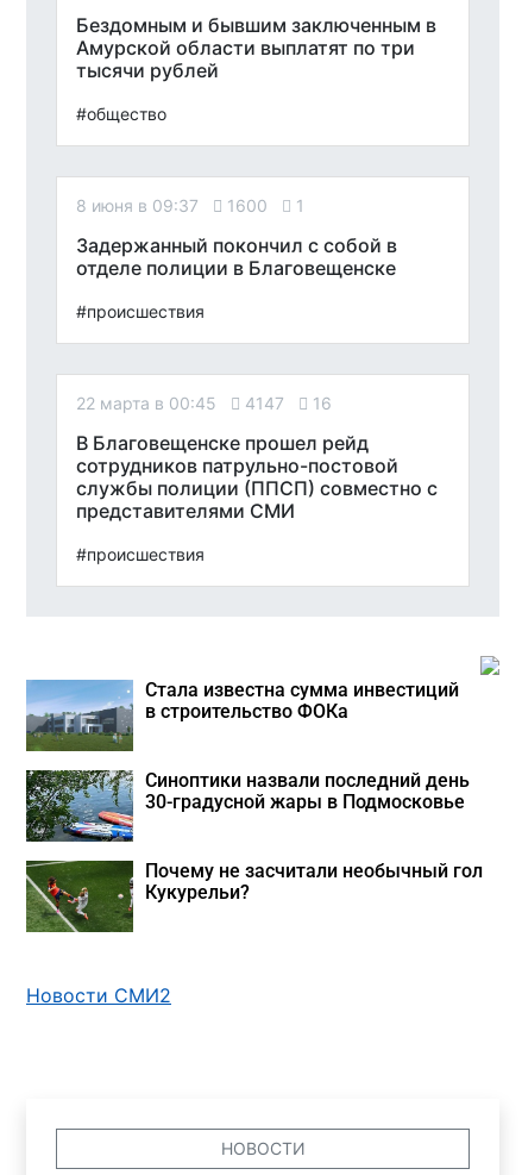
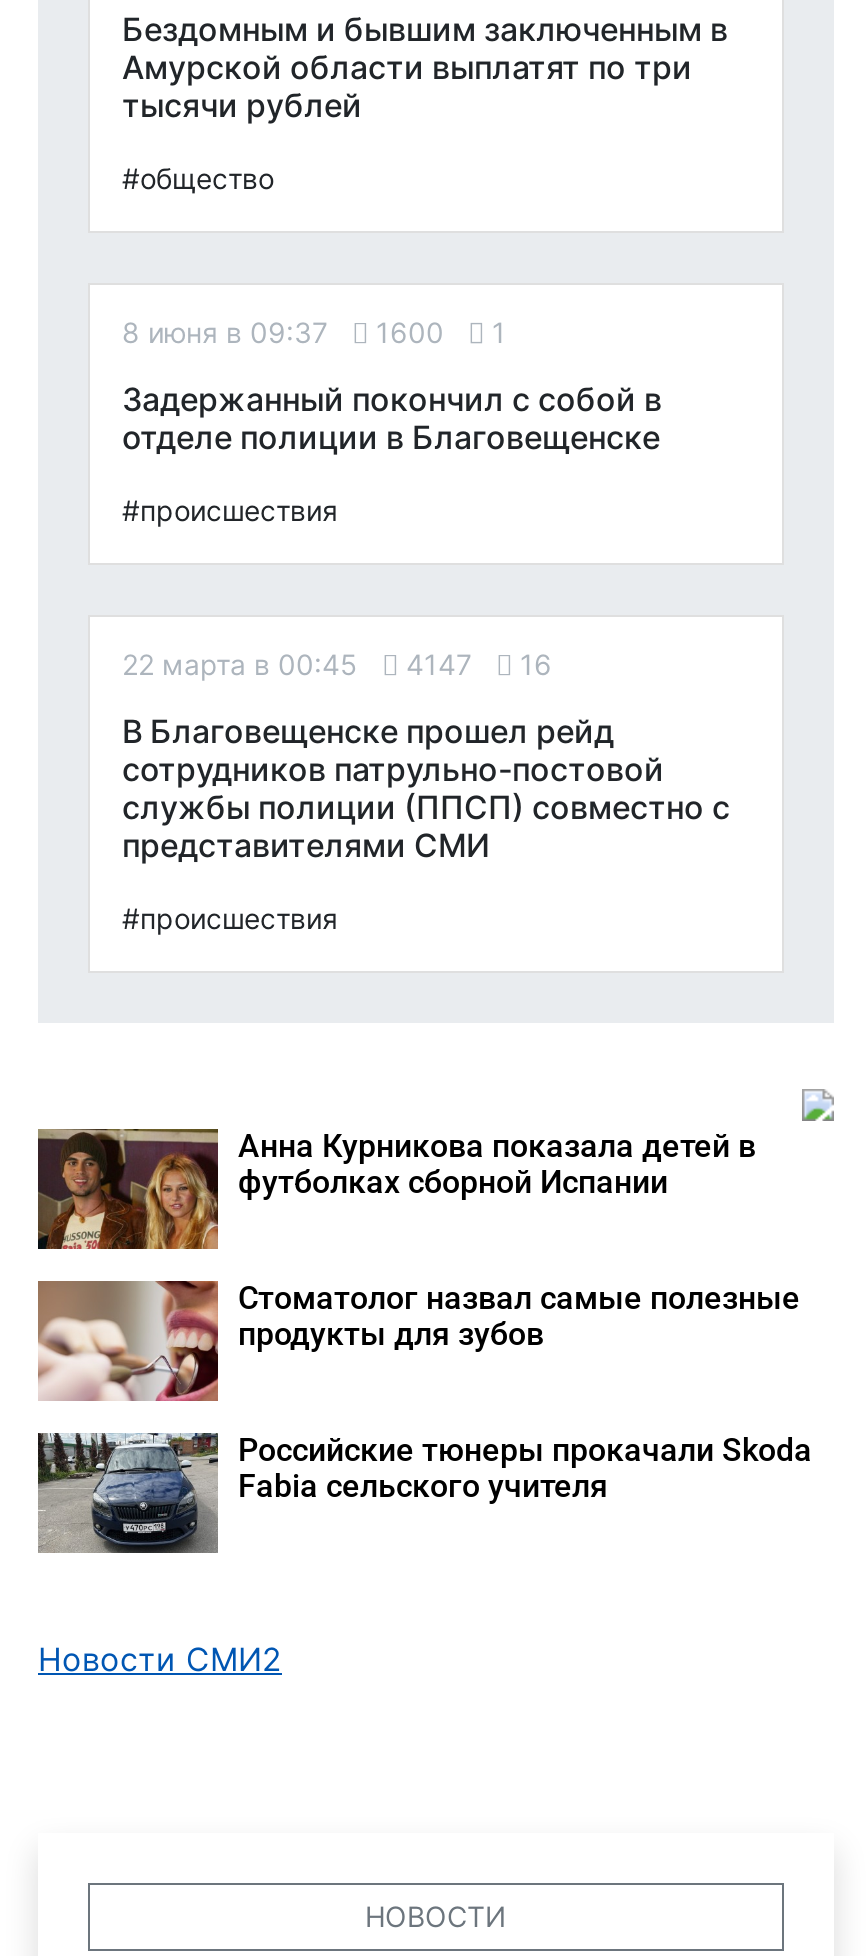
[25,679,459,752] [image] | Стала известна сумма инвестиций | в строительство ФОКа -> [36,1127,756,1251] [image] | Анна Курникова показала детей в | футболках сборной Испании
[25,769,470,843] [image] | Синоптики назвали последний день | 30-градусной жары в Подмосковье -> [36,1279,800,1403] [image] | Стоматолог назвал самые полезные | продукты для зубов
[25,860,483,933] [image] | Почему не засчитали необычный гол | Кукурельи? -> [38,1431,812,1555] [image] | Российские тюнеры прокачали Skoda | Fabia сельского учителя

